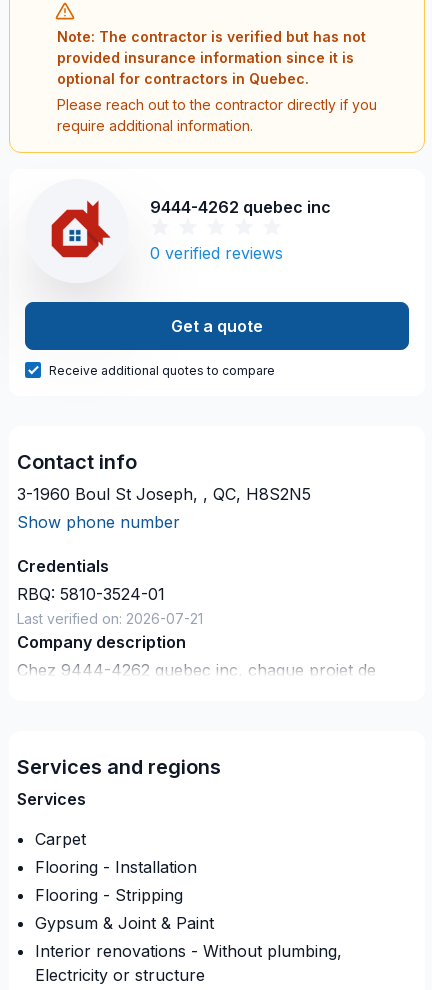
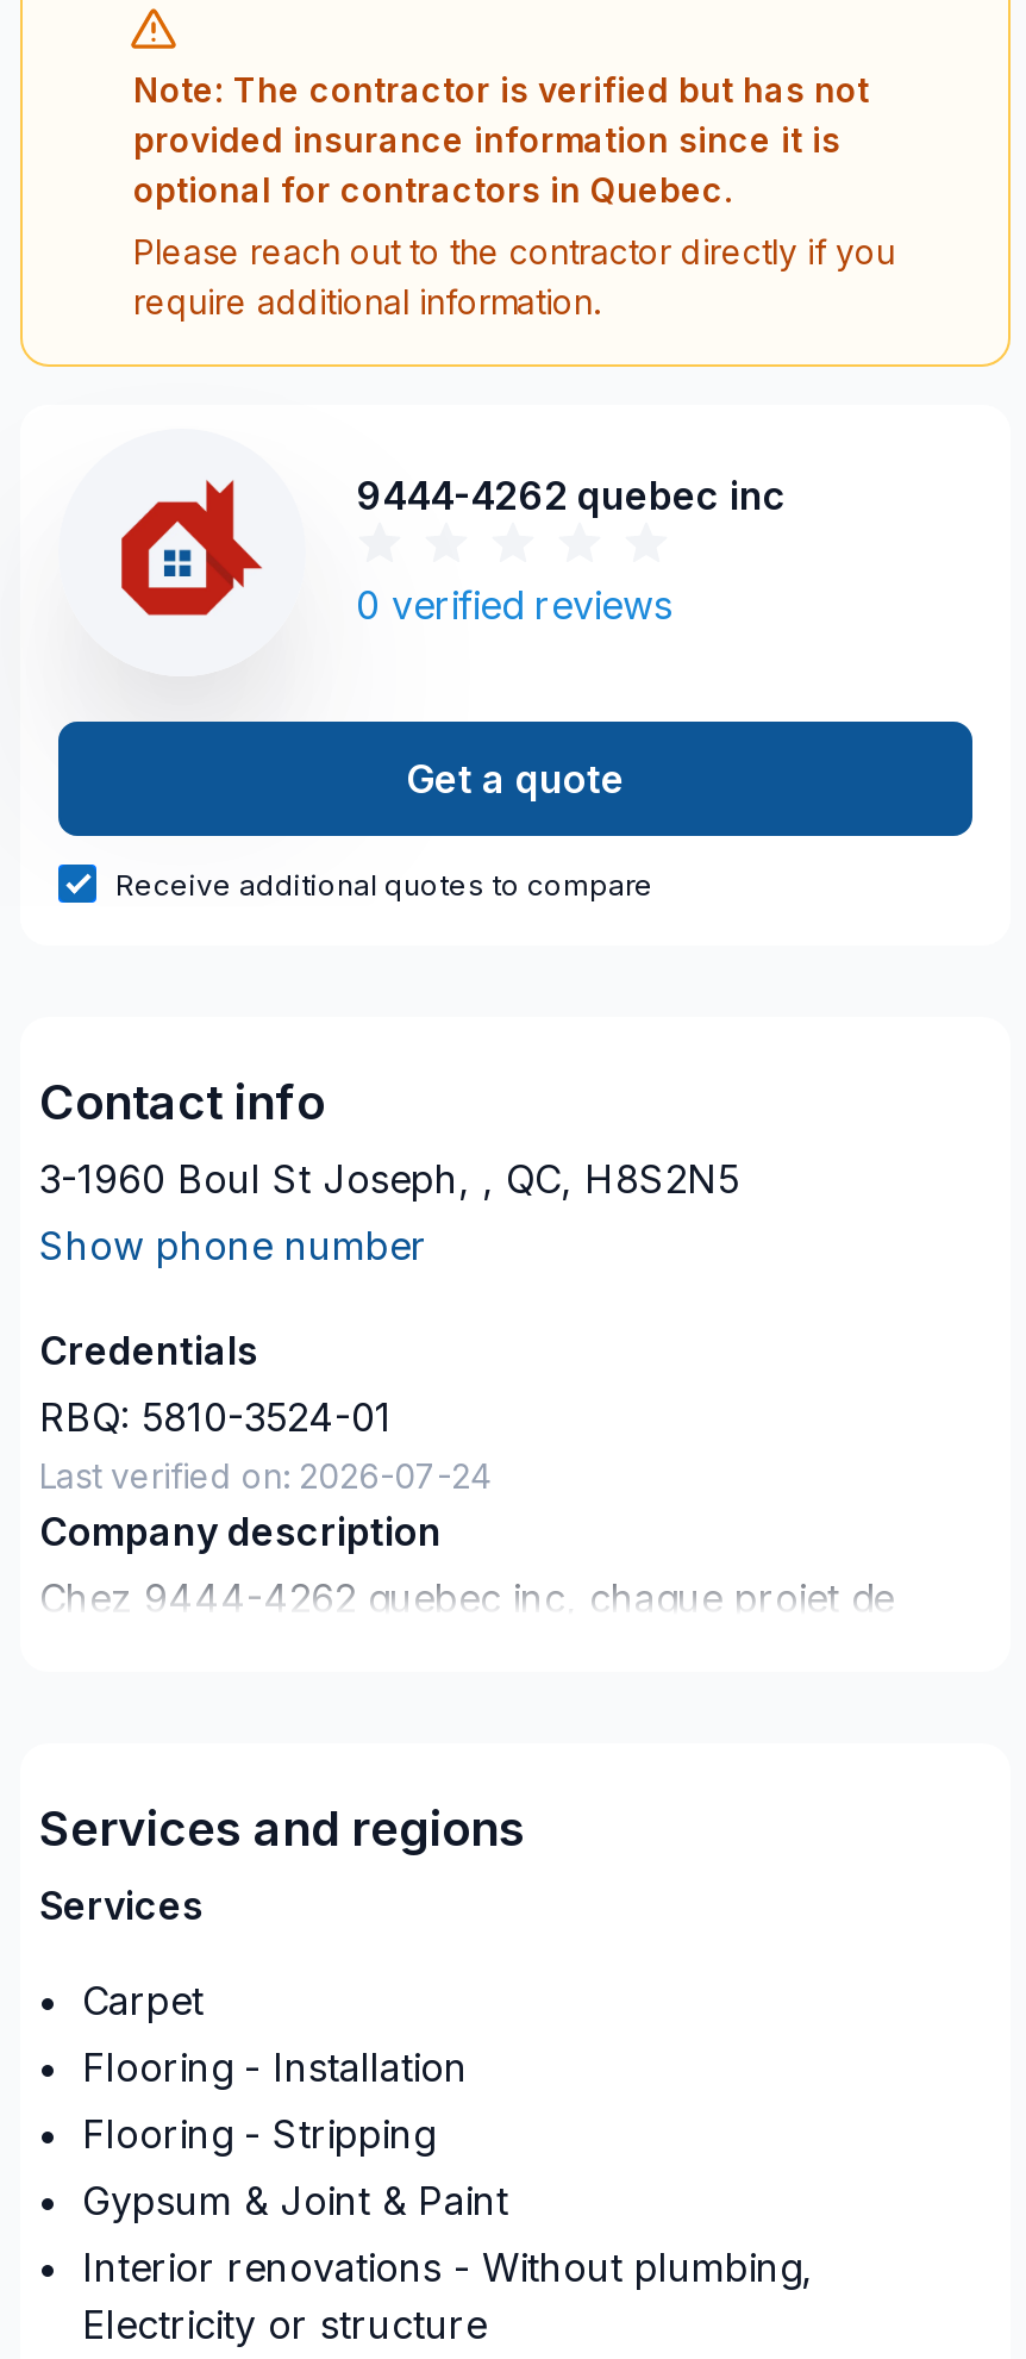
[17,610,203,627] Last verified on: 2026-07-21 -> [39,1454,492,1495] Last verified on: 2026-07-24

